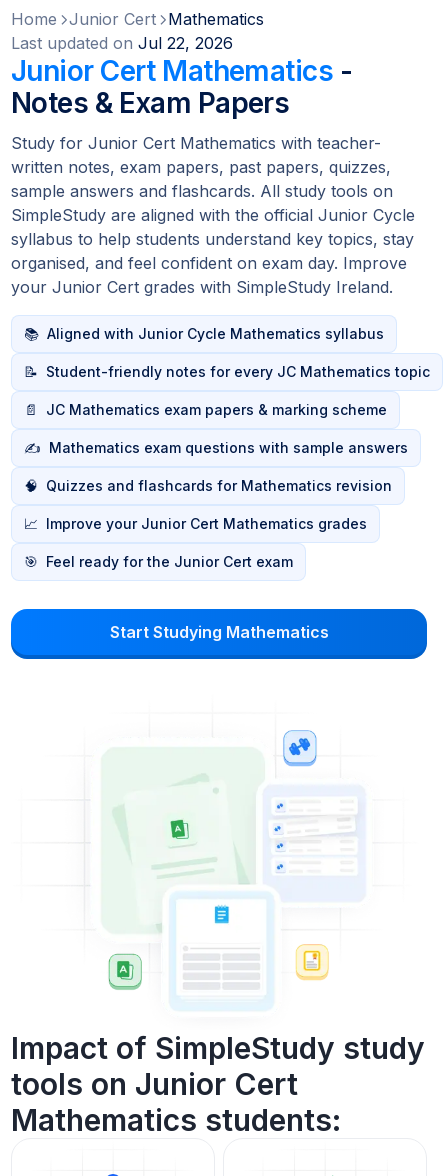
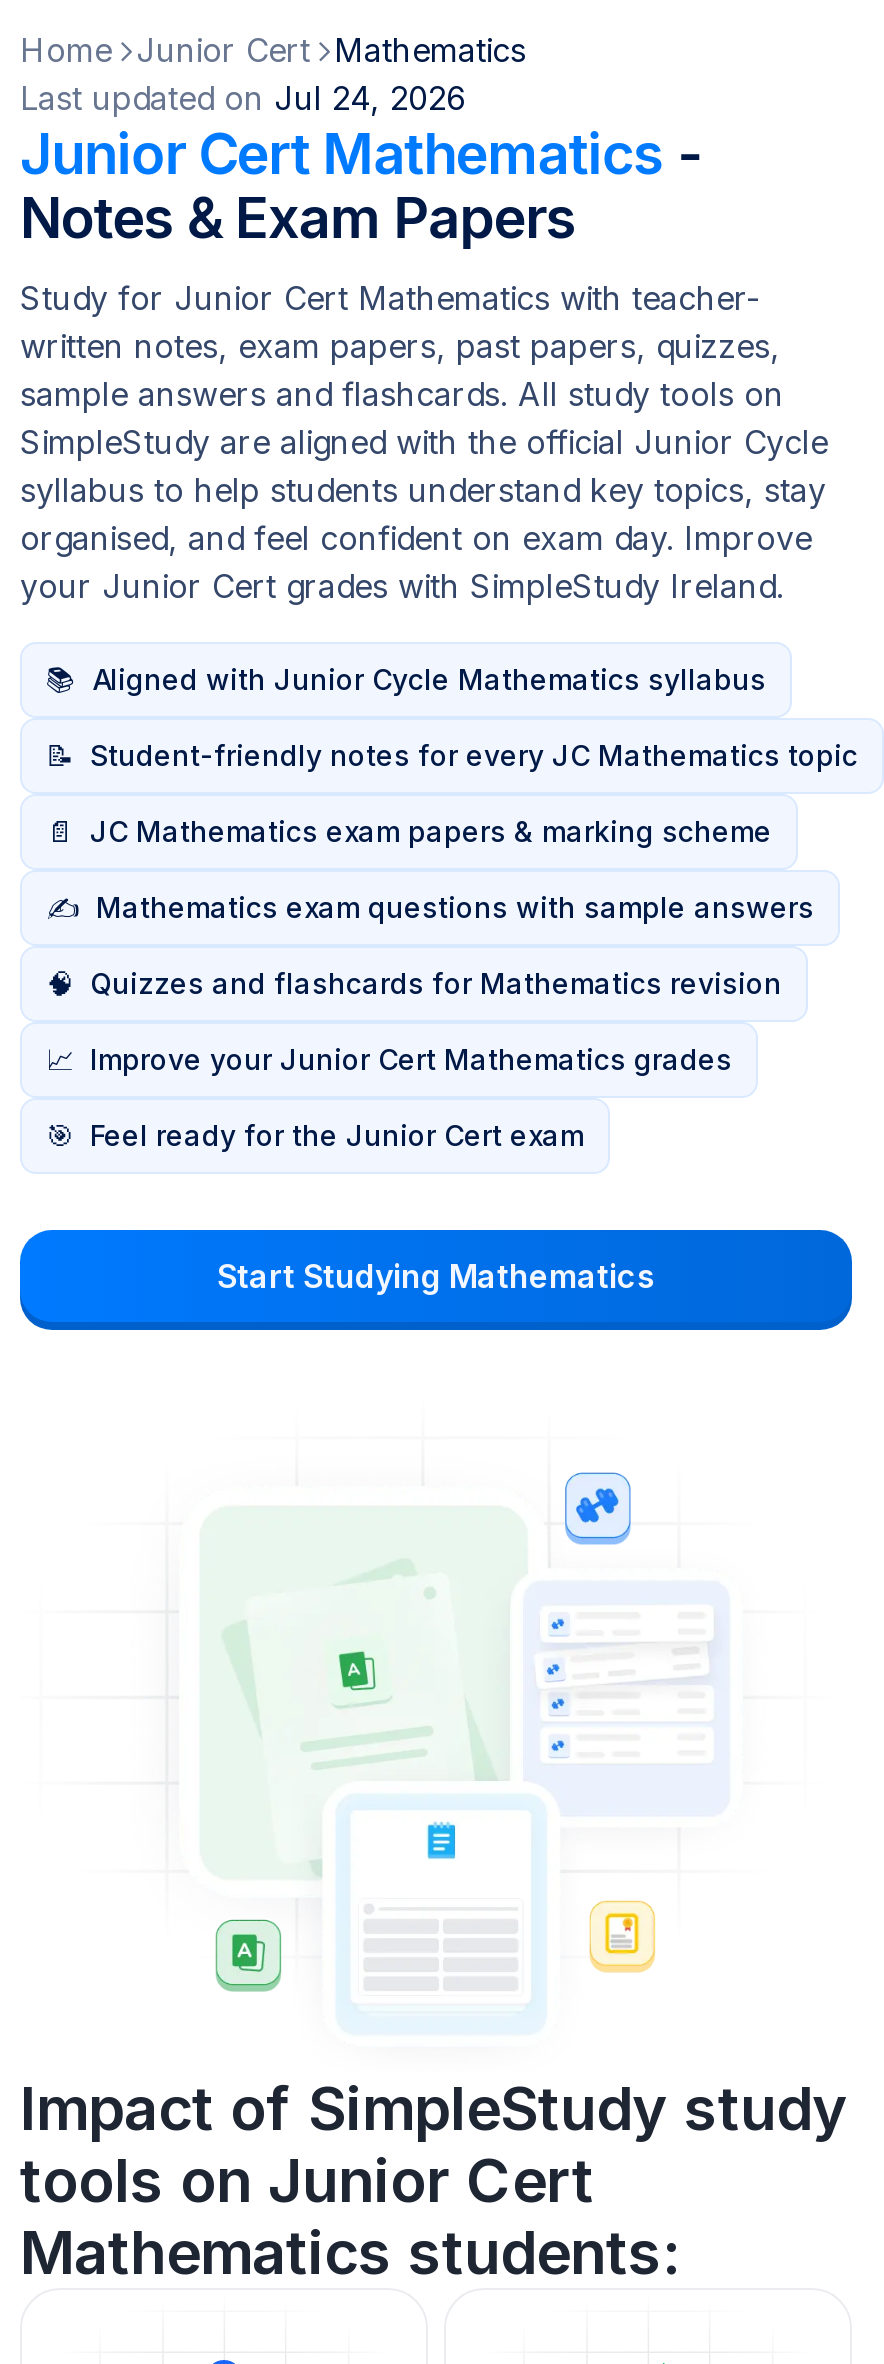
[11,33,233,53] Last updated on Jul 22, 2026 -> [20,78,466,118] Last updated on Jul 24, 2026

